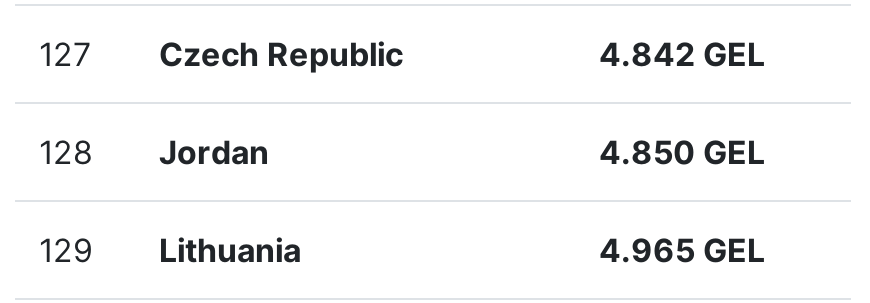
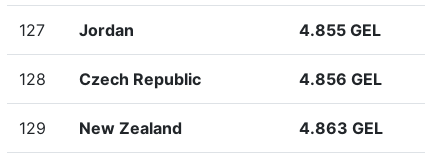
moved [39,34,403,172] -> [19,69,201,89]: 128 | Czech Republic
[599,34,765,74] 4.842 GEL -> none
moved [159,132,269,172] -> [79,20,134,40]: Jordan
[599,132,765,172] 4.850 GEL -> [299,20,382,89] 4.855 GEL | 4.856 GEL
[159,230,765,270] Lithuania | 4.965 GEL -> [79,118,383,138] New Zealand | 4.863 GEL

